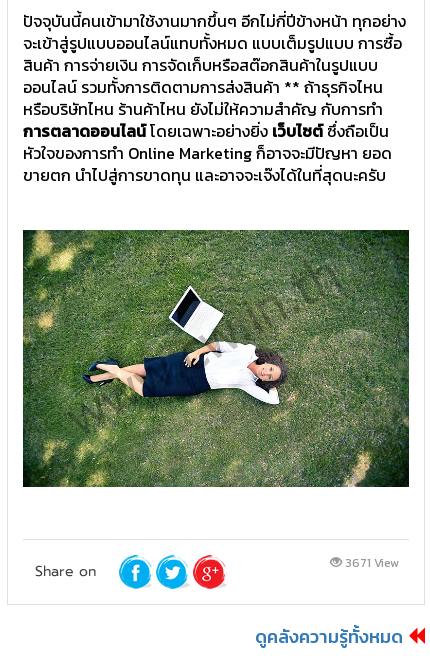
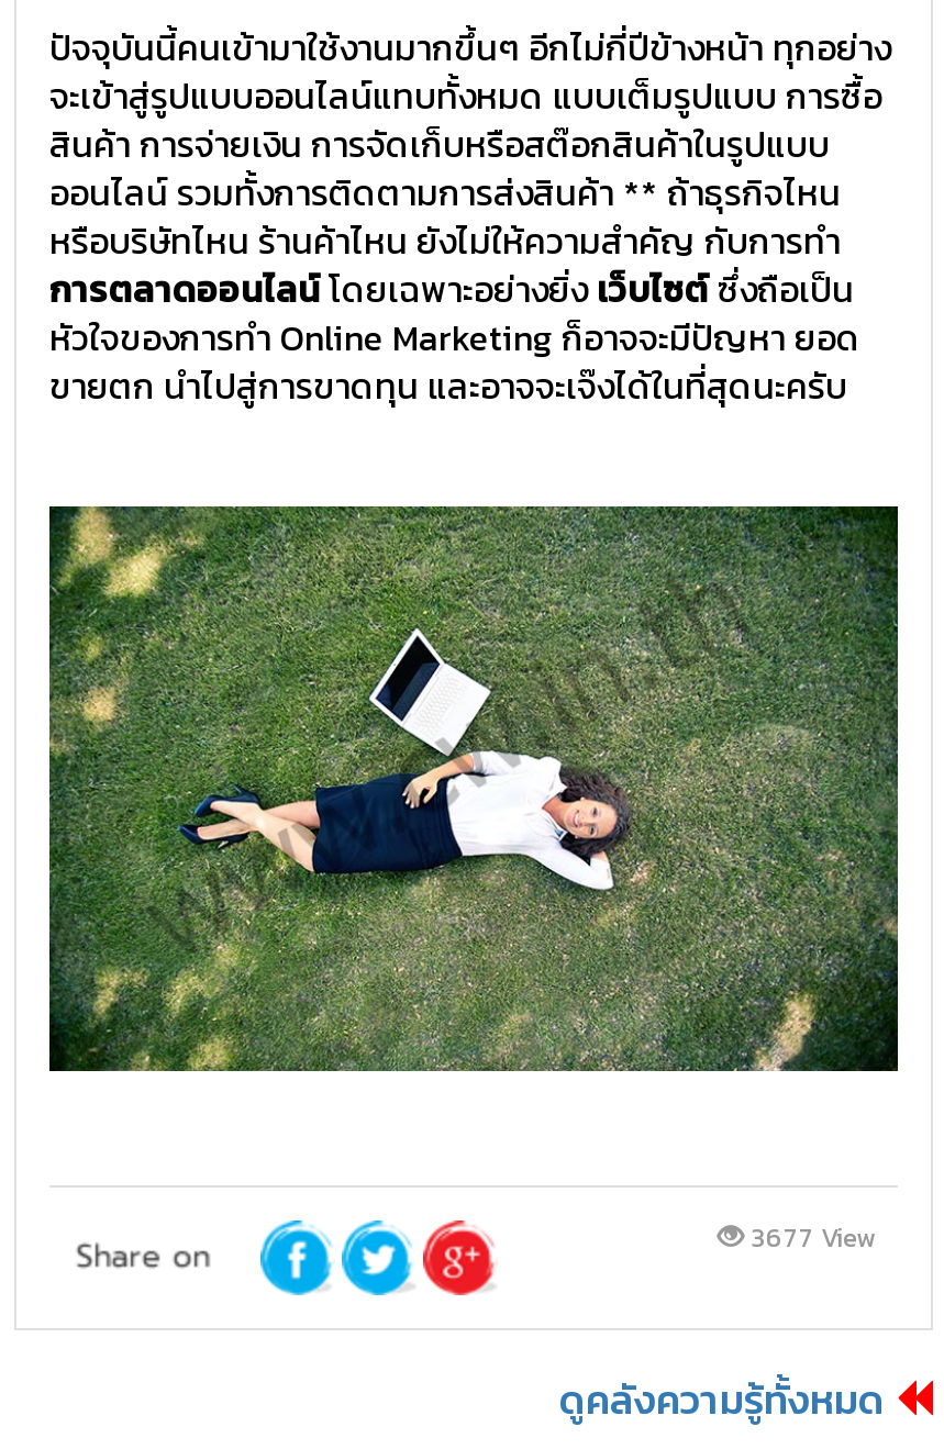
[342,554,399,572] 3671 View -> [744,1219,876,1259] 3677 View

